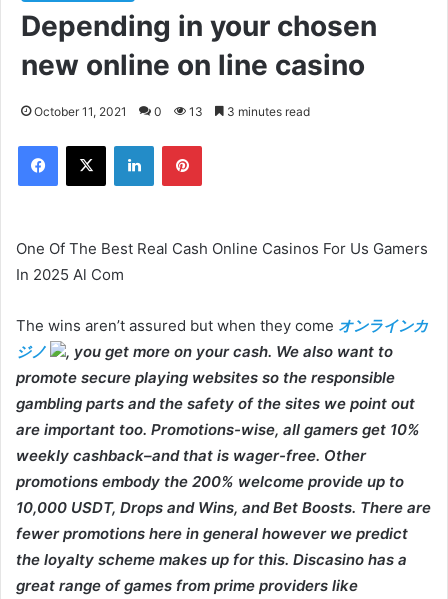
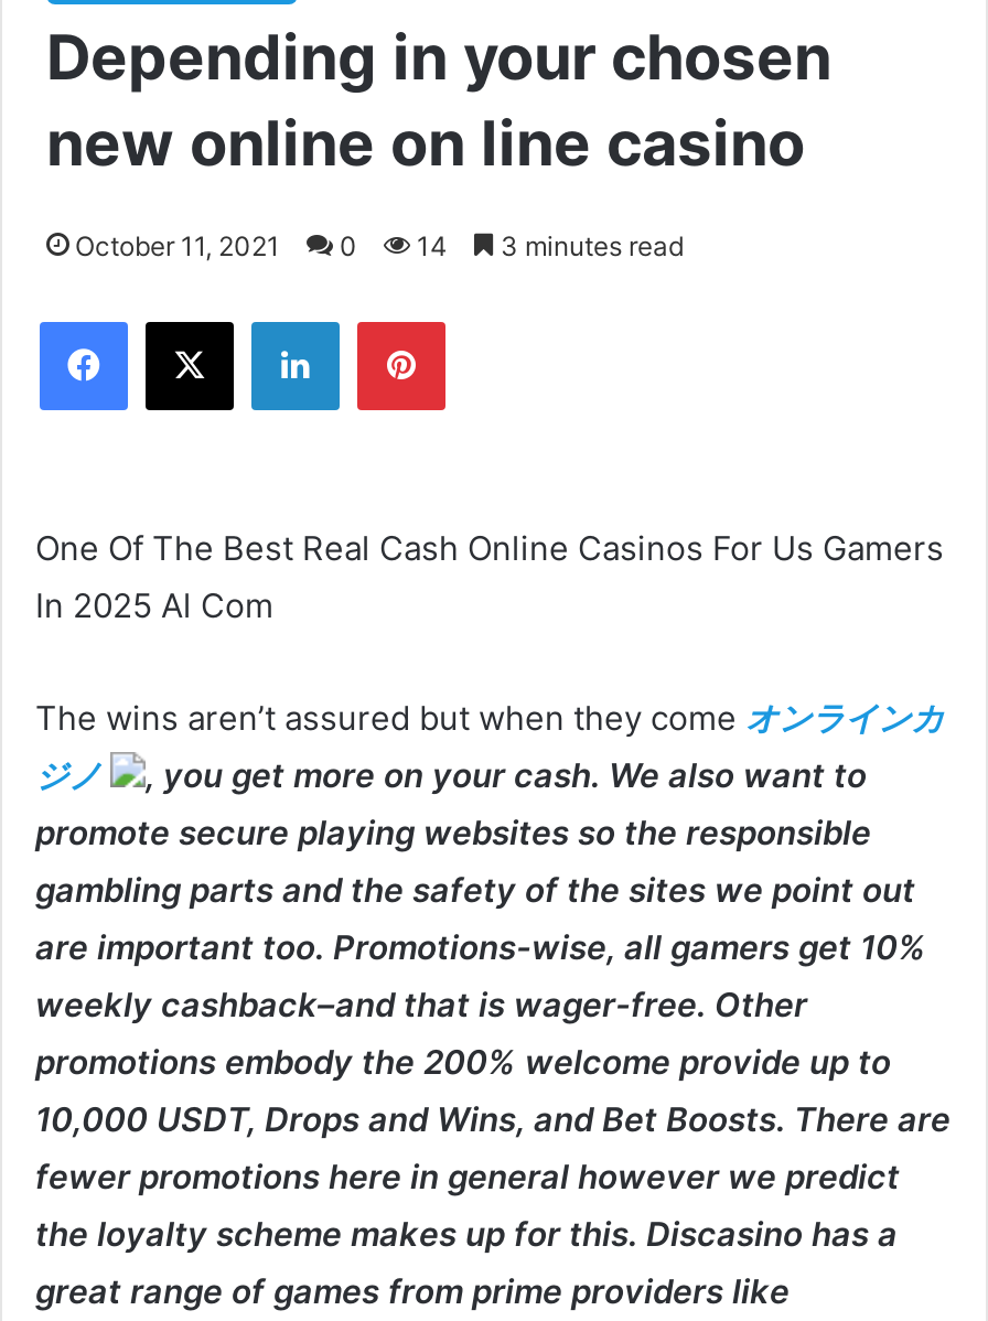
[34,104,310,119] October 11, 2021 0 13 3 minutes read -> [75,229,684,262] October 11, 2021 0 14 3 minutes read

